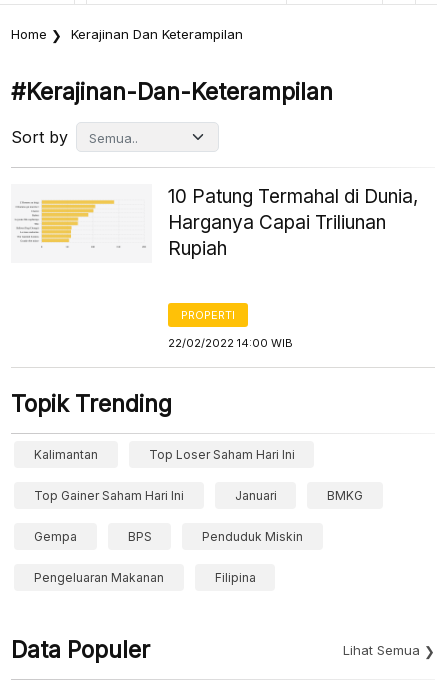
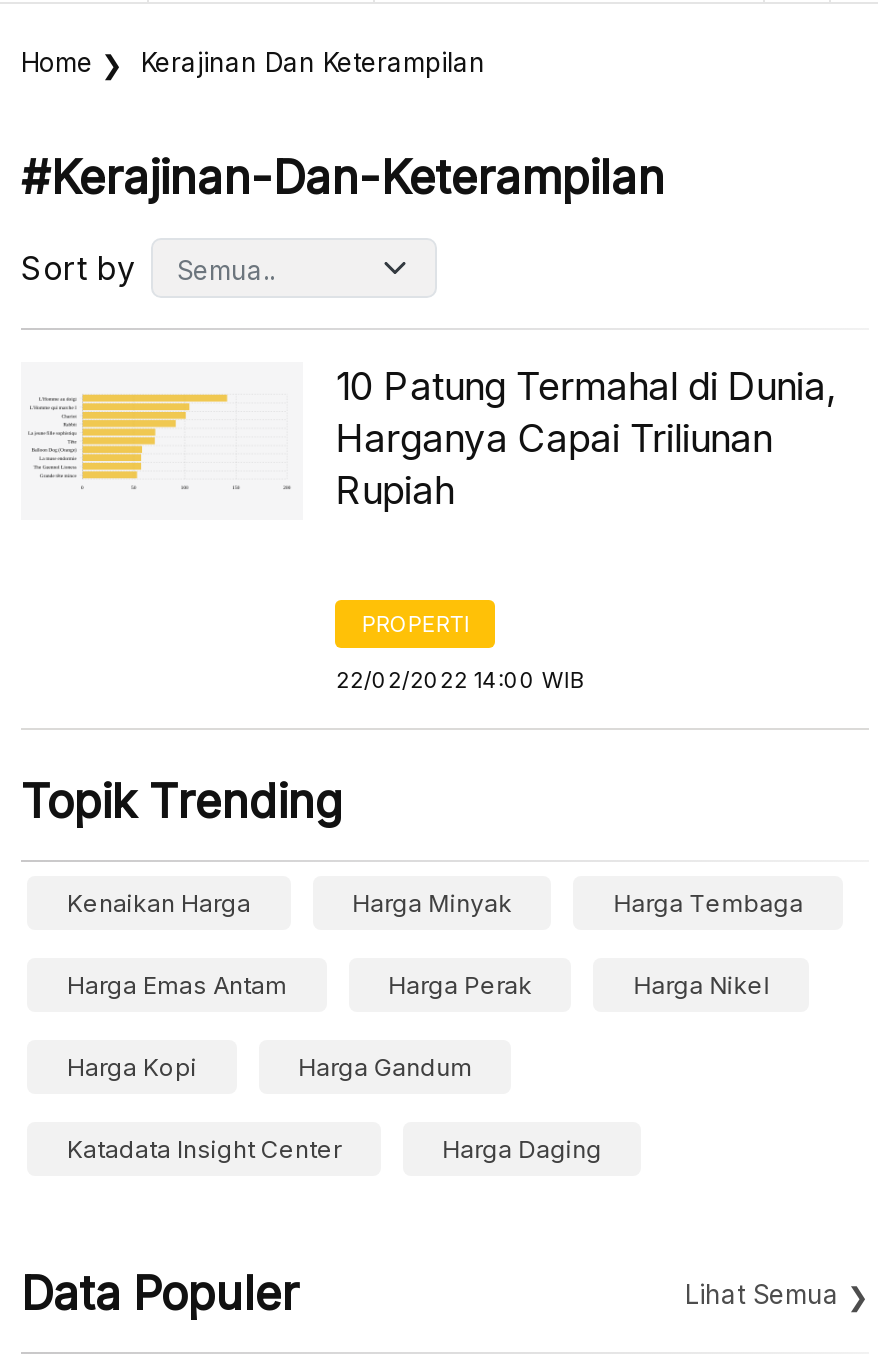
[34,447,295,462] Kalimantan | Top Loser Saham Hari Ini -> [67,888,803,918] Kenaikan Harga | Harga Minyak | Harga Tembaga
[34,488,363,503] Top Gainer Saham Hari Ini | Januari | BMKG -> [67,970,769,1000] Harga Emas Antam | Harga Perak | Harga Nikel
[34,529,303,544] Gempa | BPS | Penduduk Miskin -> [67,1052,472,1082] Harga Kopi | Harga Gandum
[34,570,256,585] Pengeluaran Makanan | Filipina -> [67,1134,602,1164] Katadata Insight Center | Harga Daging

